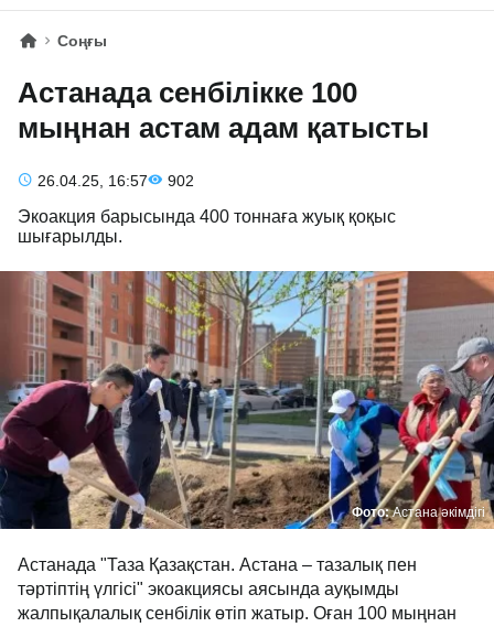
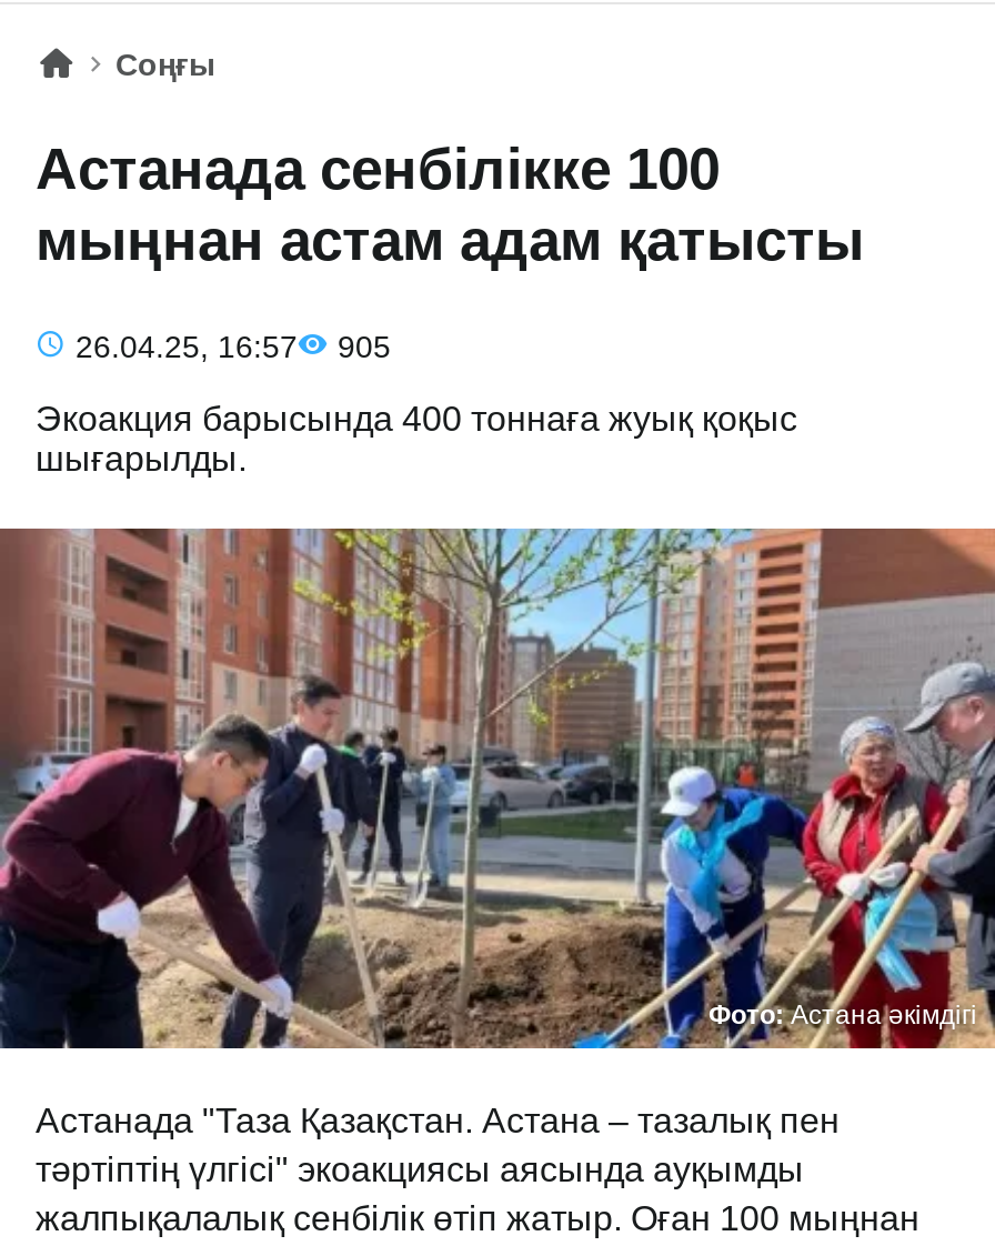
[37,172,194,190] 26.04.25, 16:57 902 -> [76,329,391,364] 26.04.25, 16:57 905

